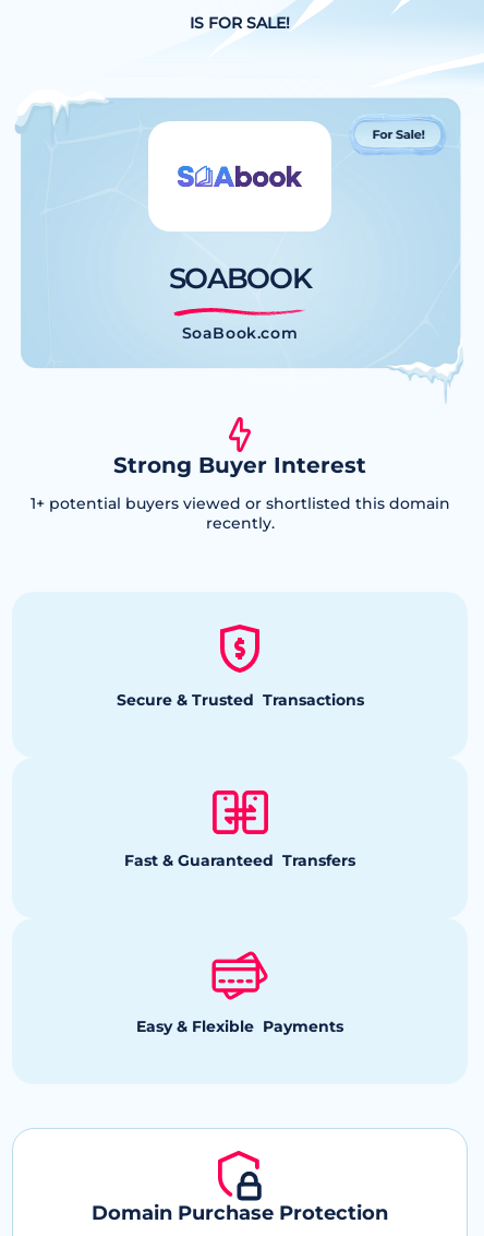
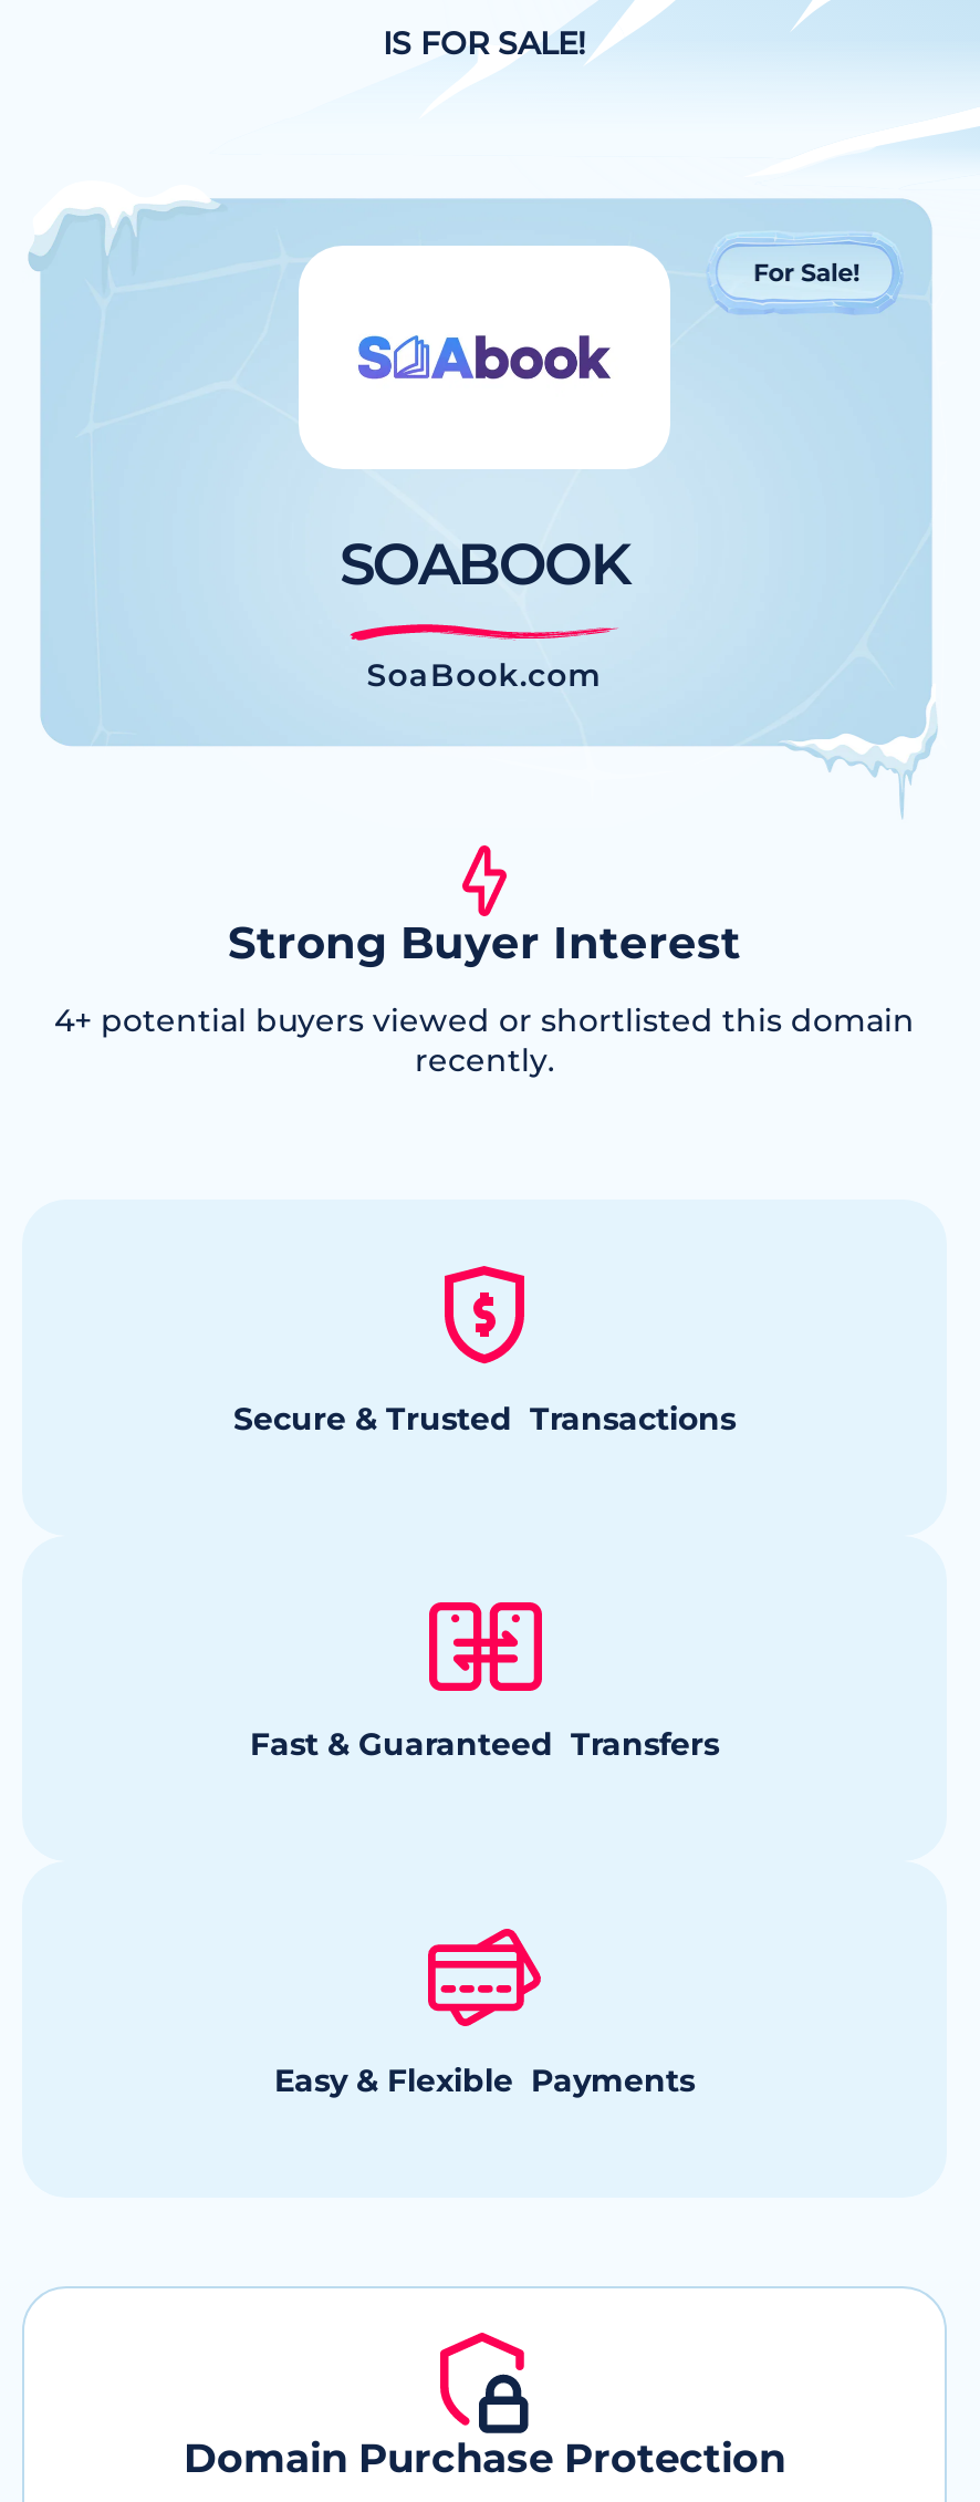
[30,493,450,513] 1+ potential buyers viewed or shortlisted this domain -> [54,1000,915,1040] 4+ potential buyers viewed or shortlisted this domain

